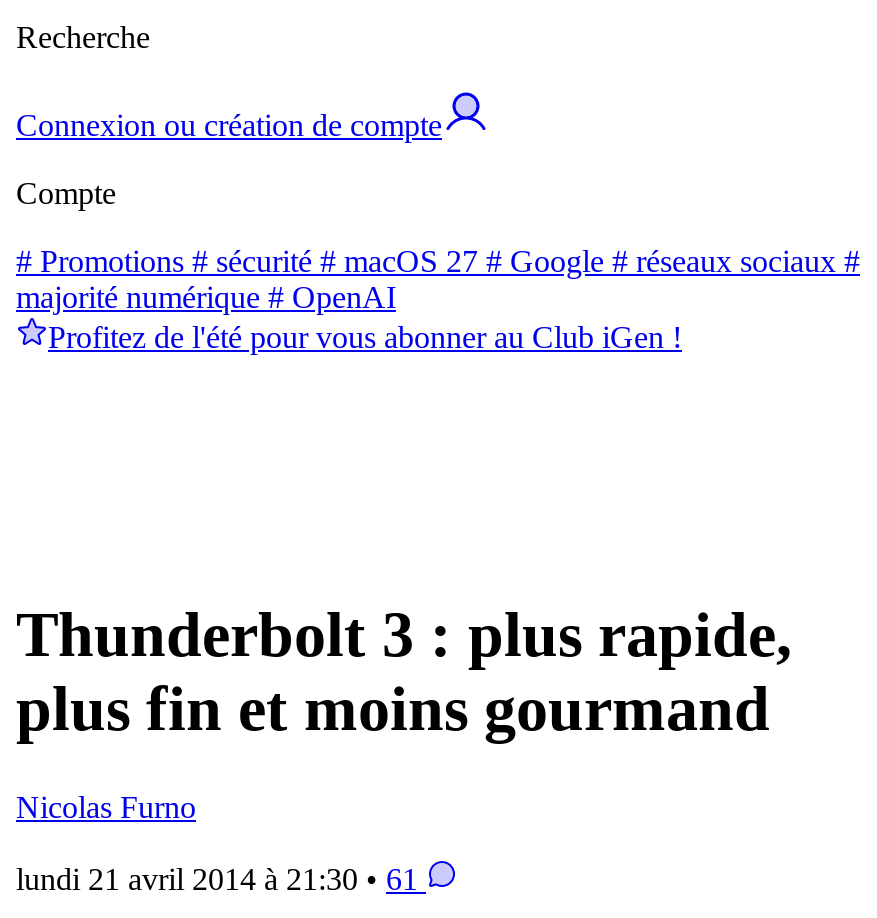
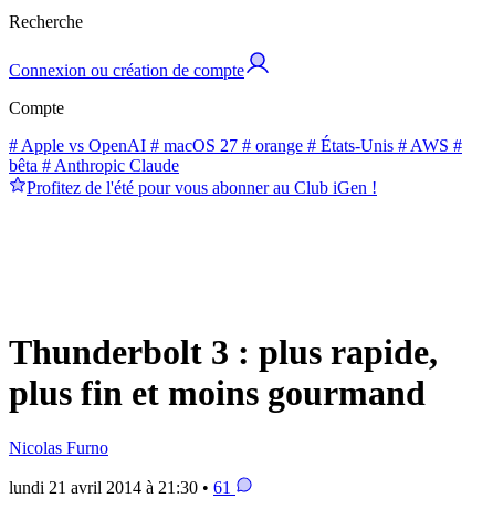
[16,243,860,313] # Promotions # sécurité # macOS 27 # Google # réseaux sociaux # | majorité numérique # OpenAI -> [9,136,462,174] # Apple vs OpenAI # macOS 27 # orange # États-Unis # AWS # | bêta # Anthropic Claude

